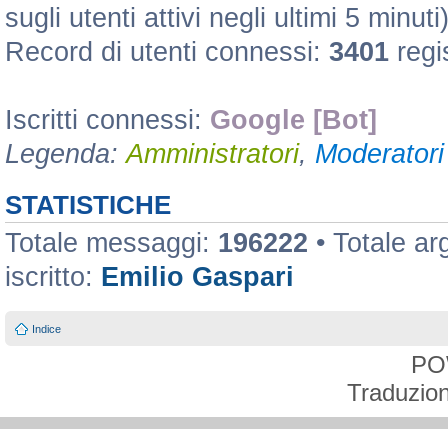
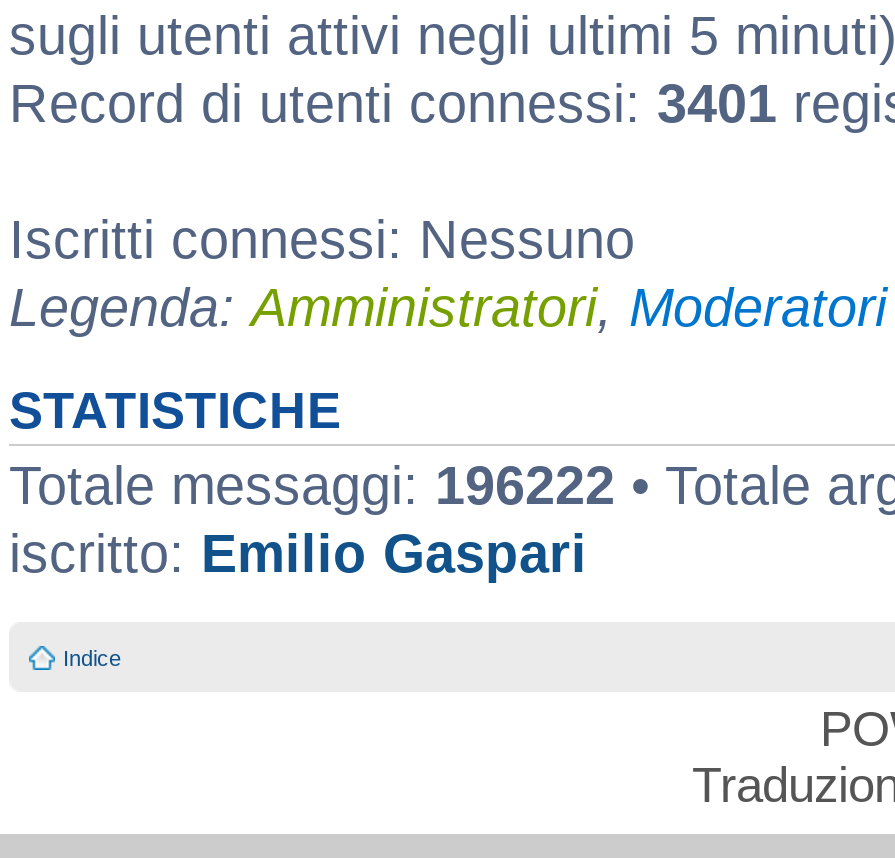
[5,105,377,135] Iscritti connessi: Google [Bot] -> [9,210,635,270] Iscritti connessi: Nessuno

